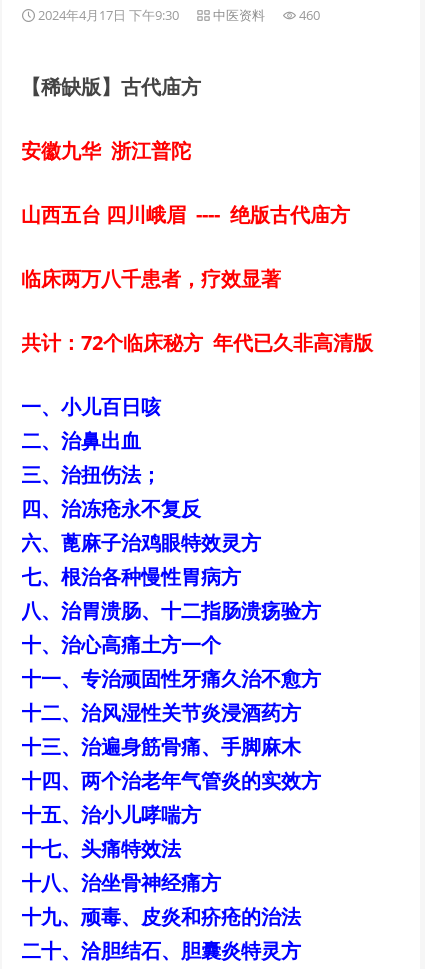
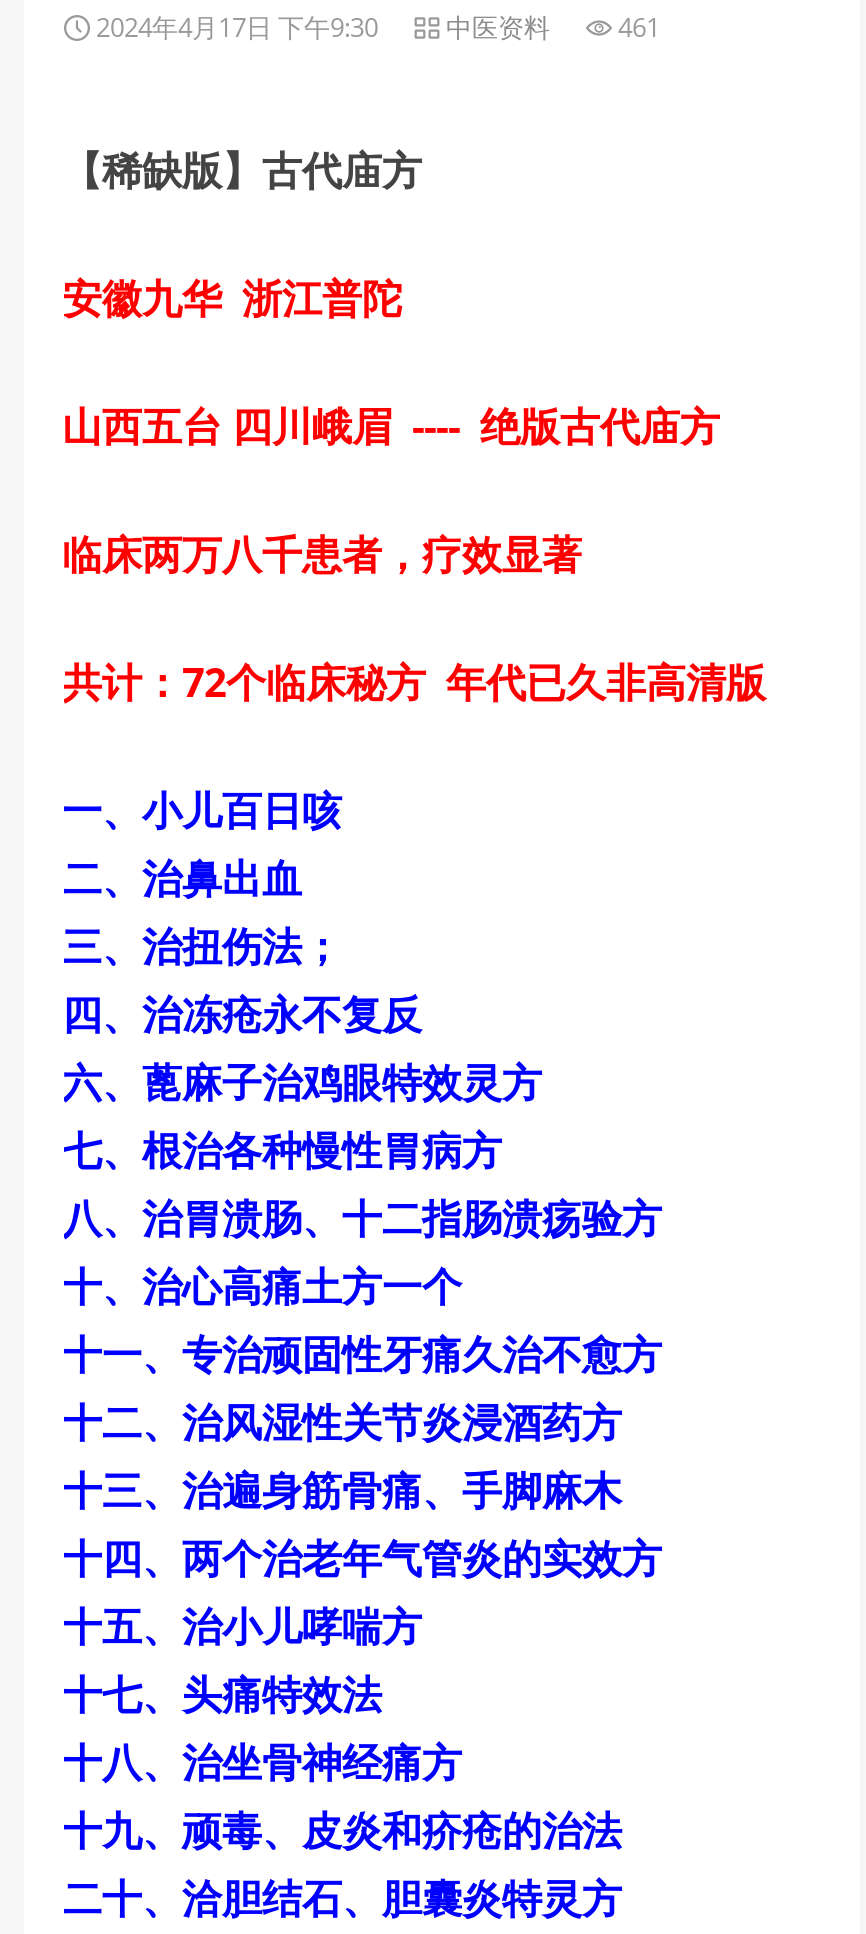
[35,6,320,24] 2024年4月17日 下午9:30 中医资料 460 -> [90,9,660,45] 2024年4月17日 下午9:30 中医资料 461

